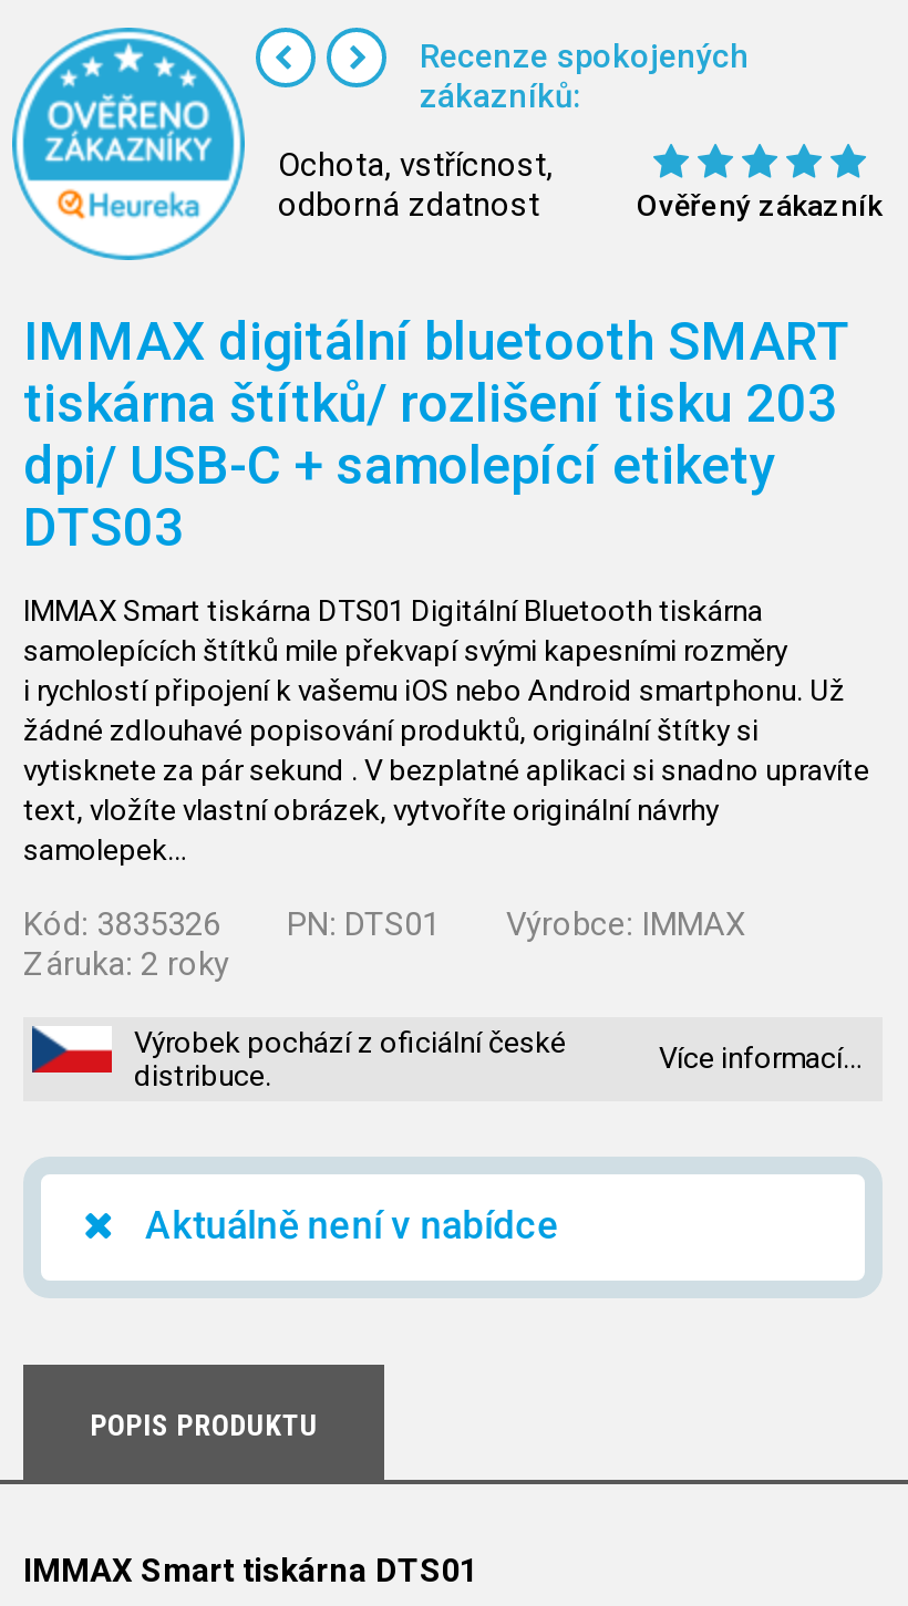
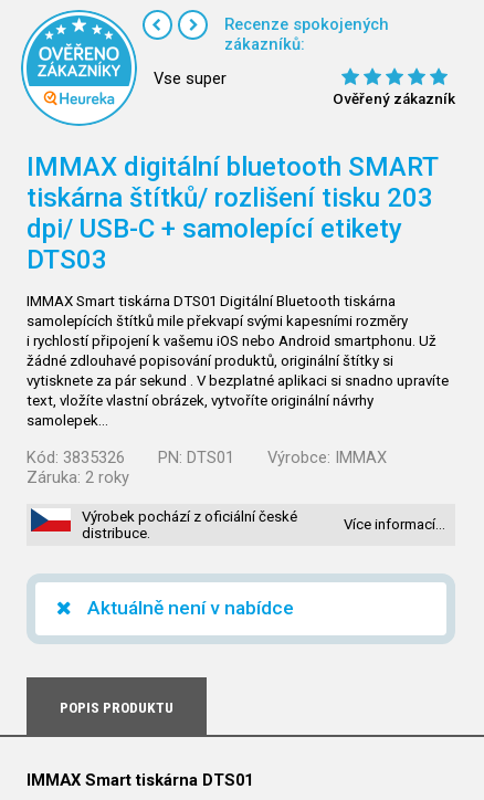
[278,145,553,225] Ochota, vstřícnost, | odborná zdatnost -> [154,69,227,88] Vse super

